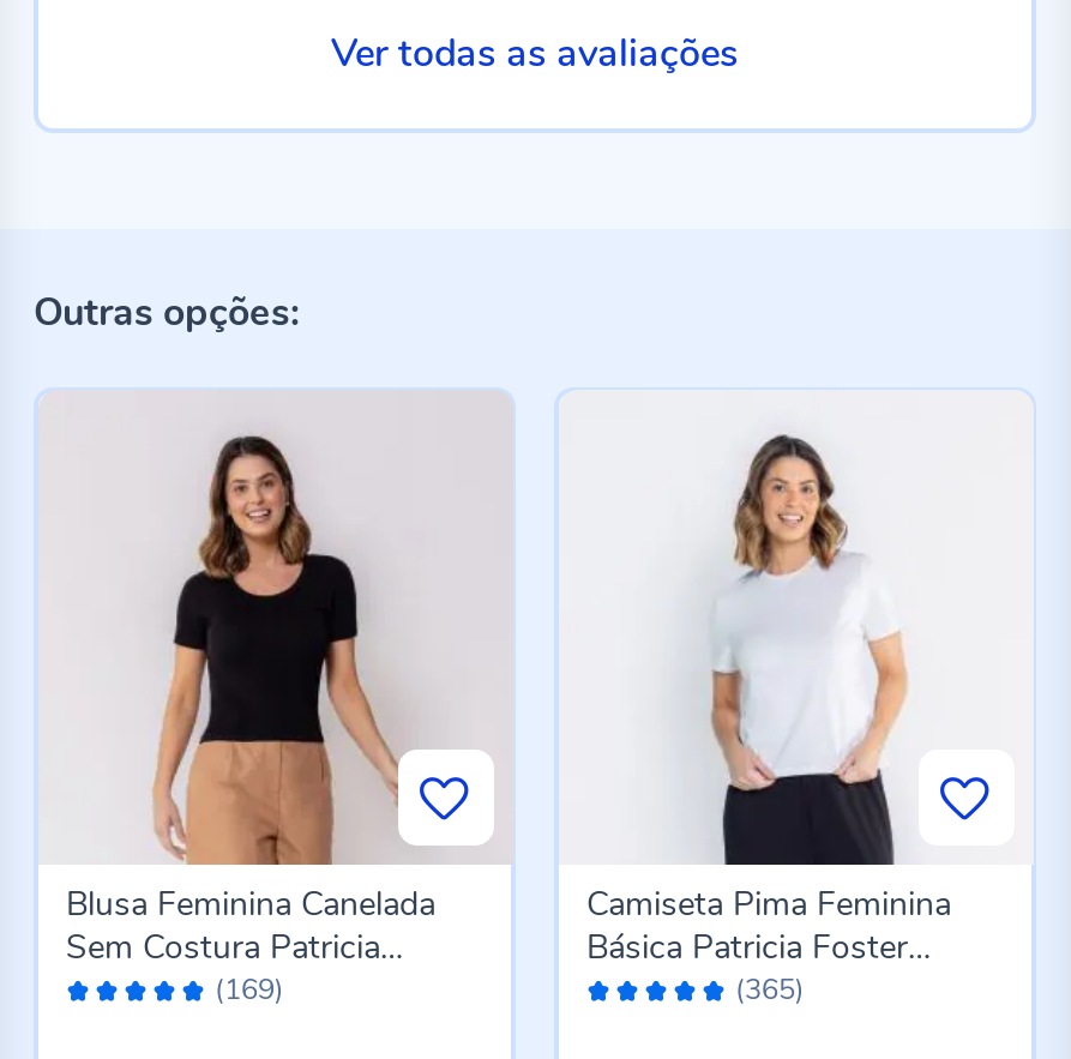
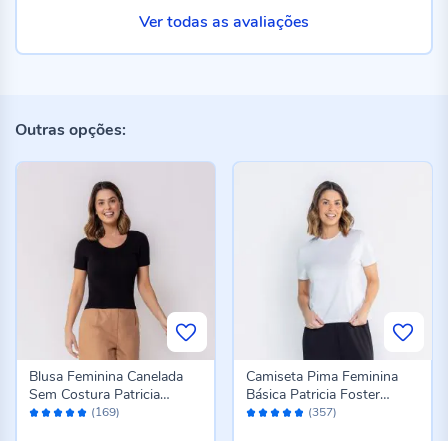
[735,970,805,1009] (365) -> [307,404,336,420] (357)

